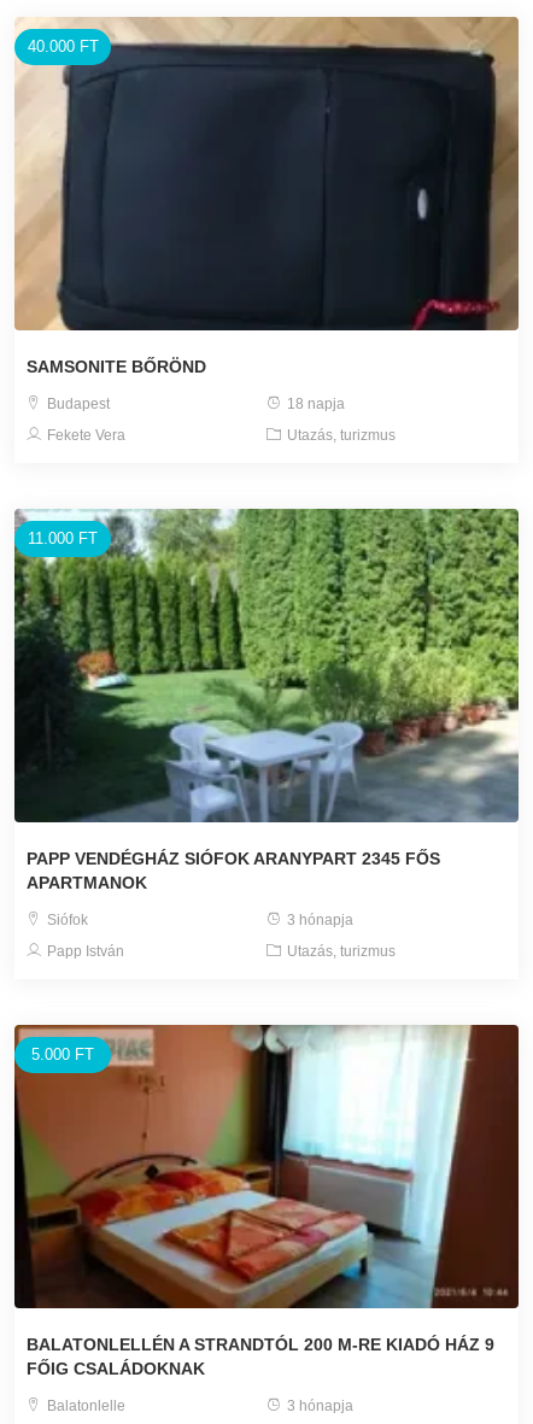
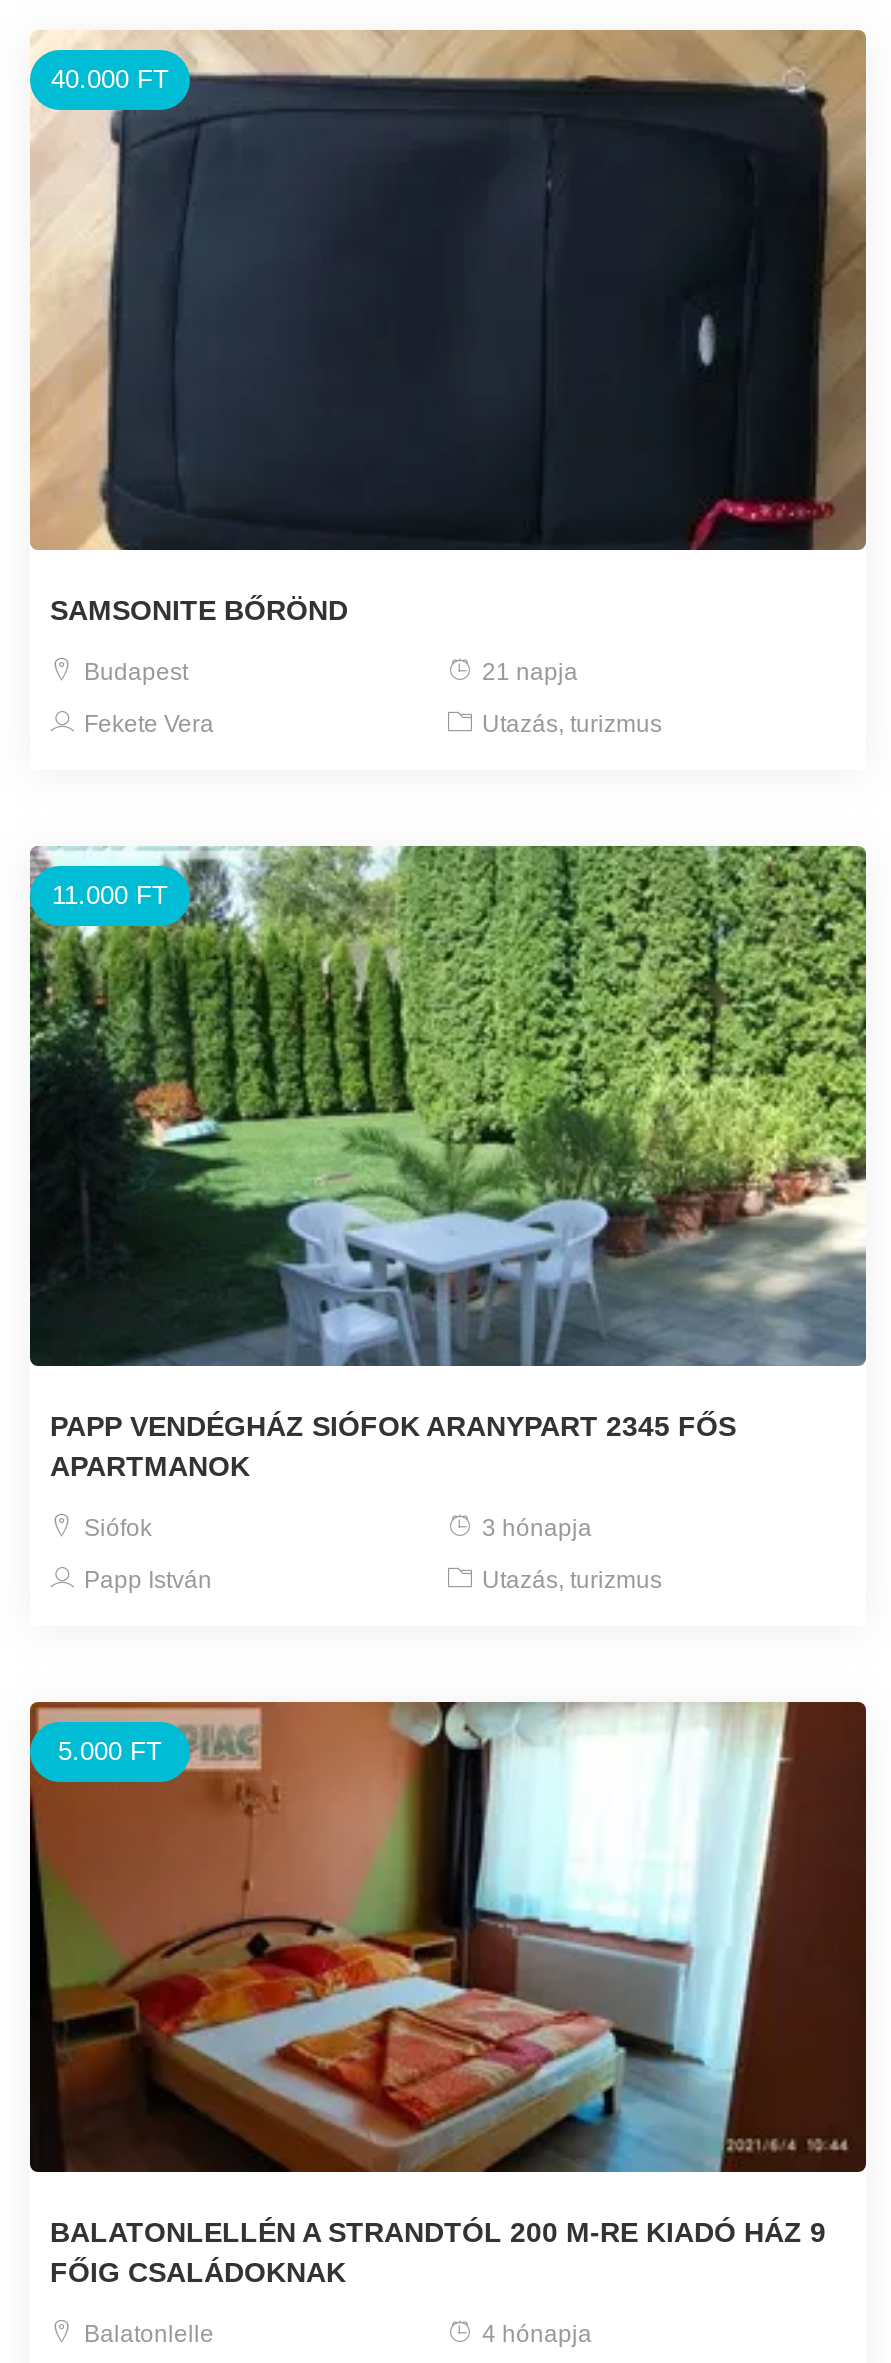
[283,395,345,412] 18 napja -> [476,658,578,686] 21 napja
[283,1398,353,1414] 3 hónapja -> [476,2321,592,2349] 4 hónapja

